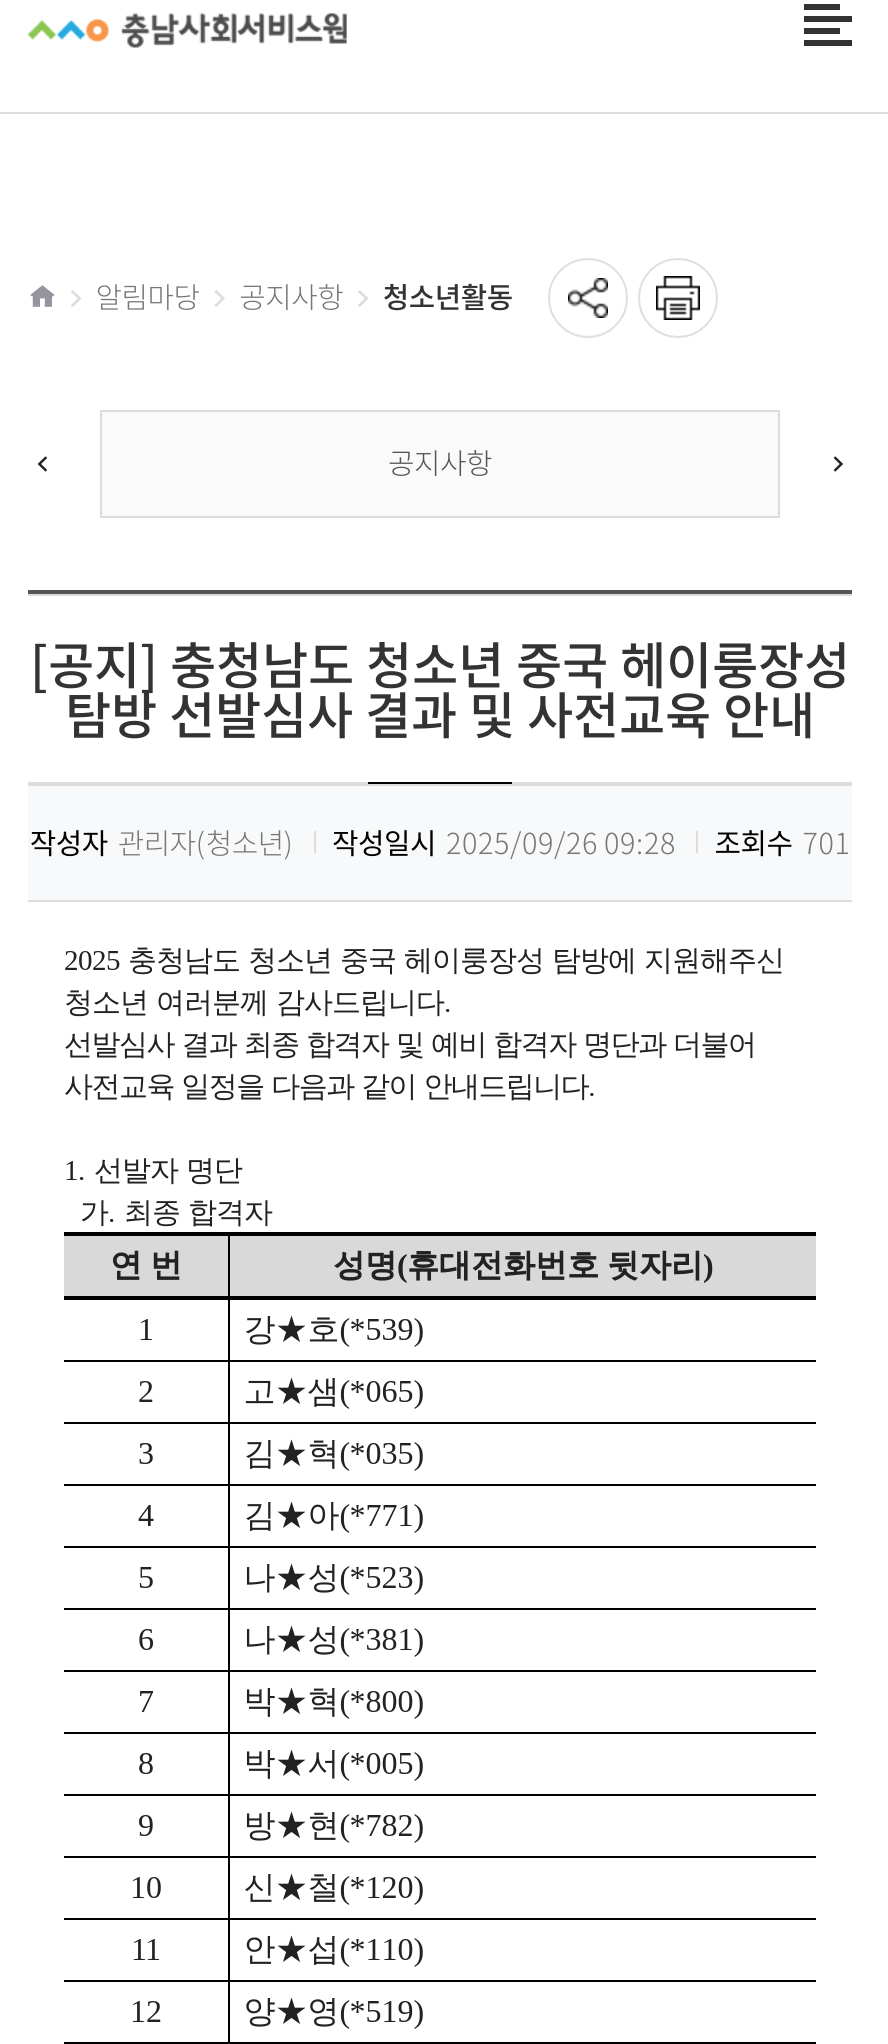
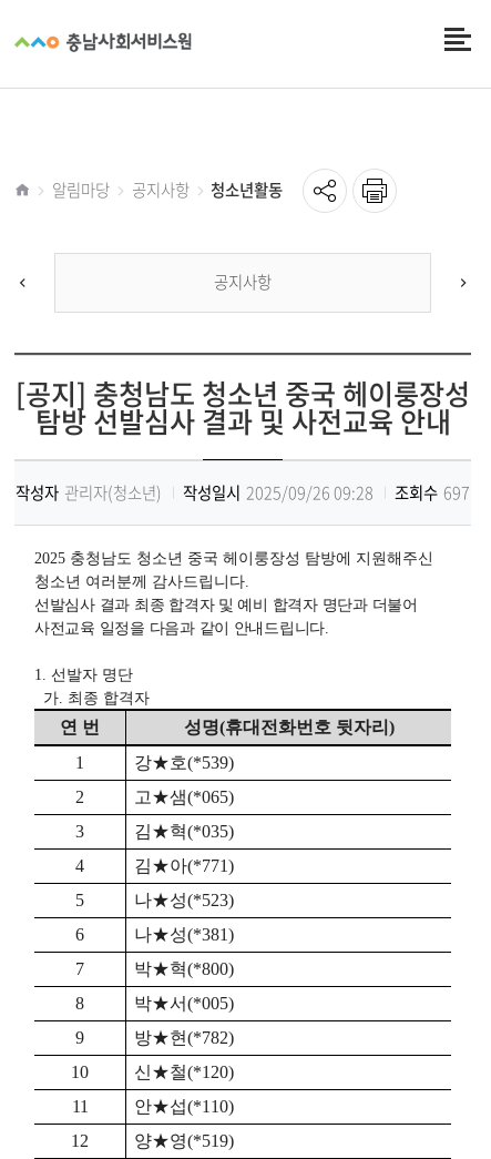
[30,820,850,864] 작성자 관리자(청소년) 작성일시 2025/09/26 09:28 조회수 701 -> [15,480,470,505] 작성자 관리자(청소년) 작성일시 2025/09/26 09:28 조회수 697

